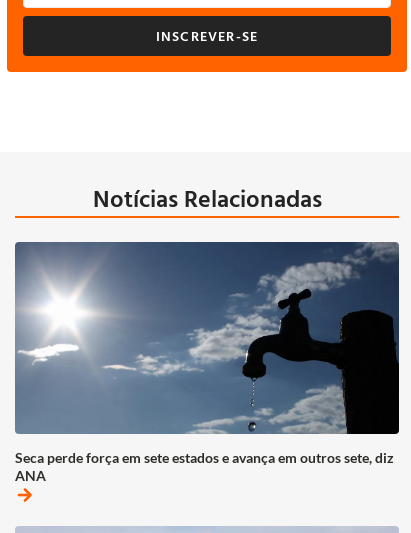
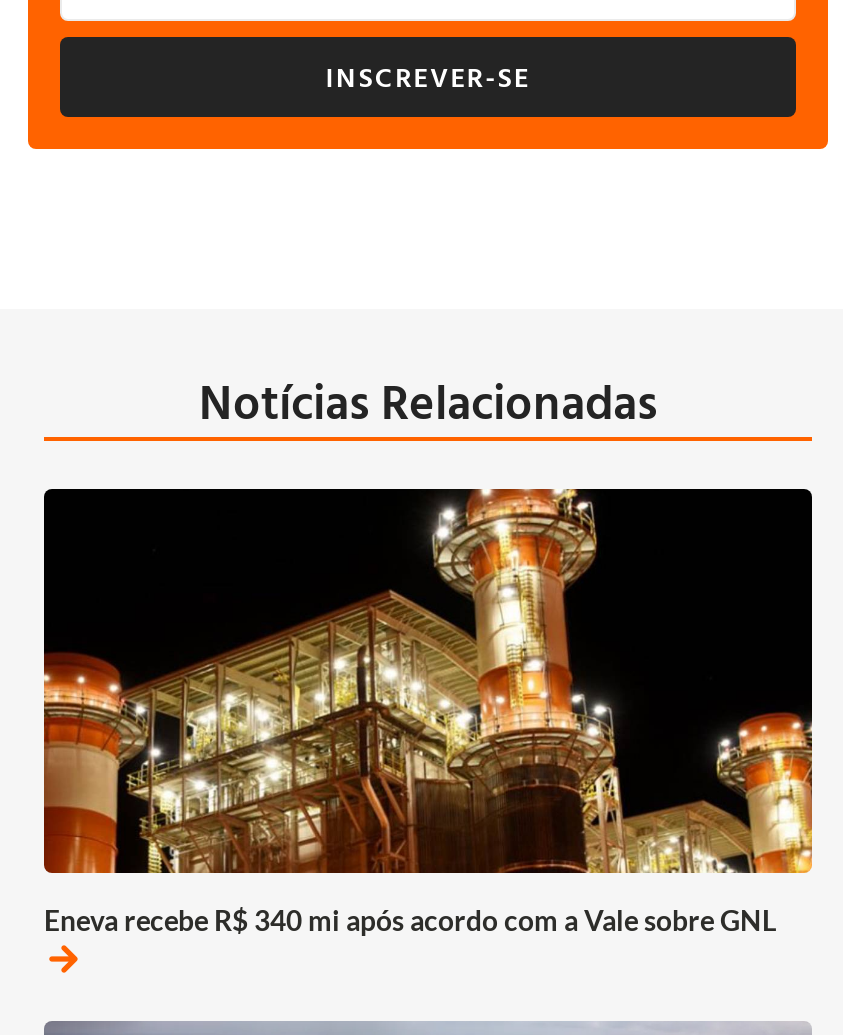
[14,241,400,484] [image] | Seca perde força em sete estados e avança em outros sete, diz | ANA -> [42,487,814,937] [image] | Eneva recebe R$ 340 mi após acordo com a Vale sobre GNL

